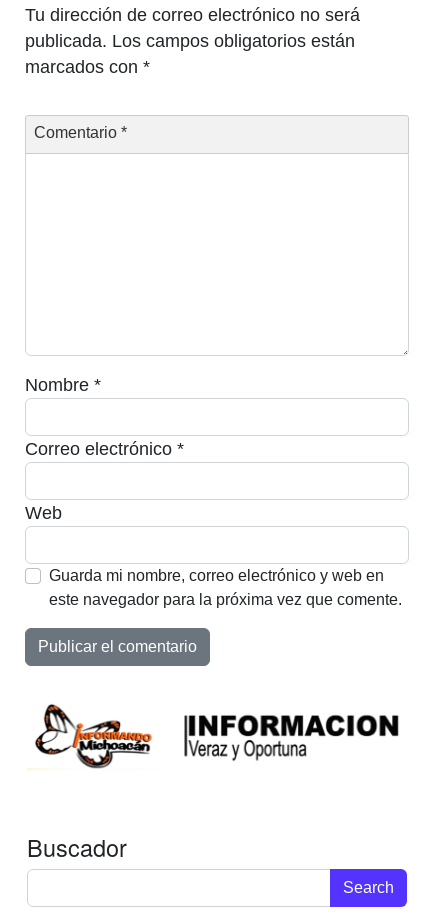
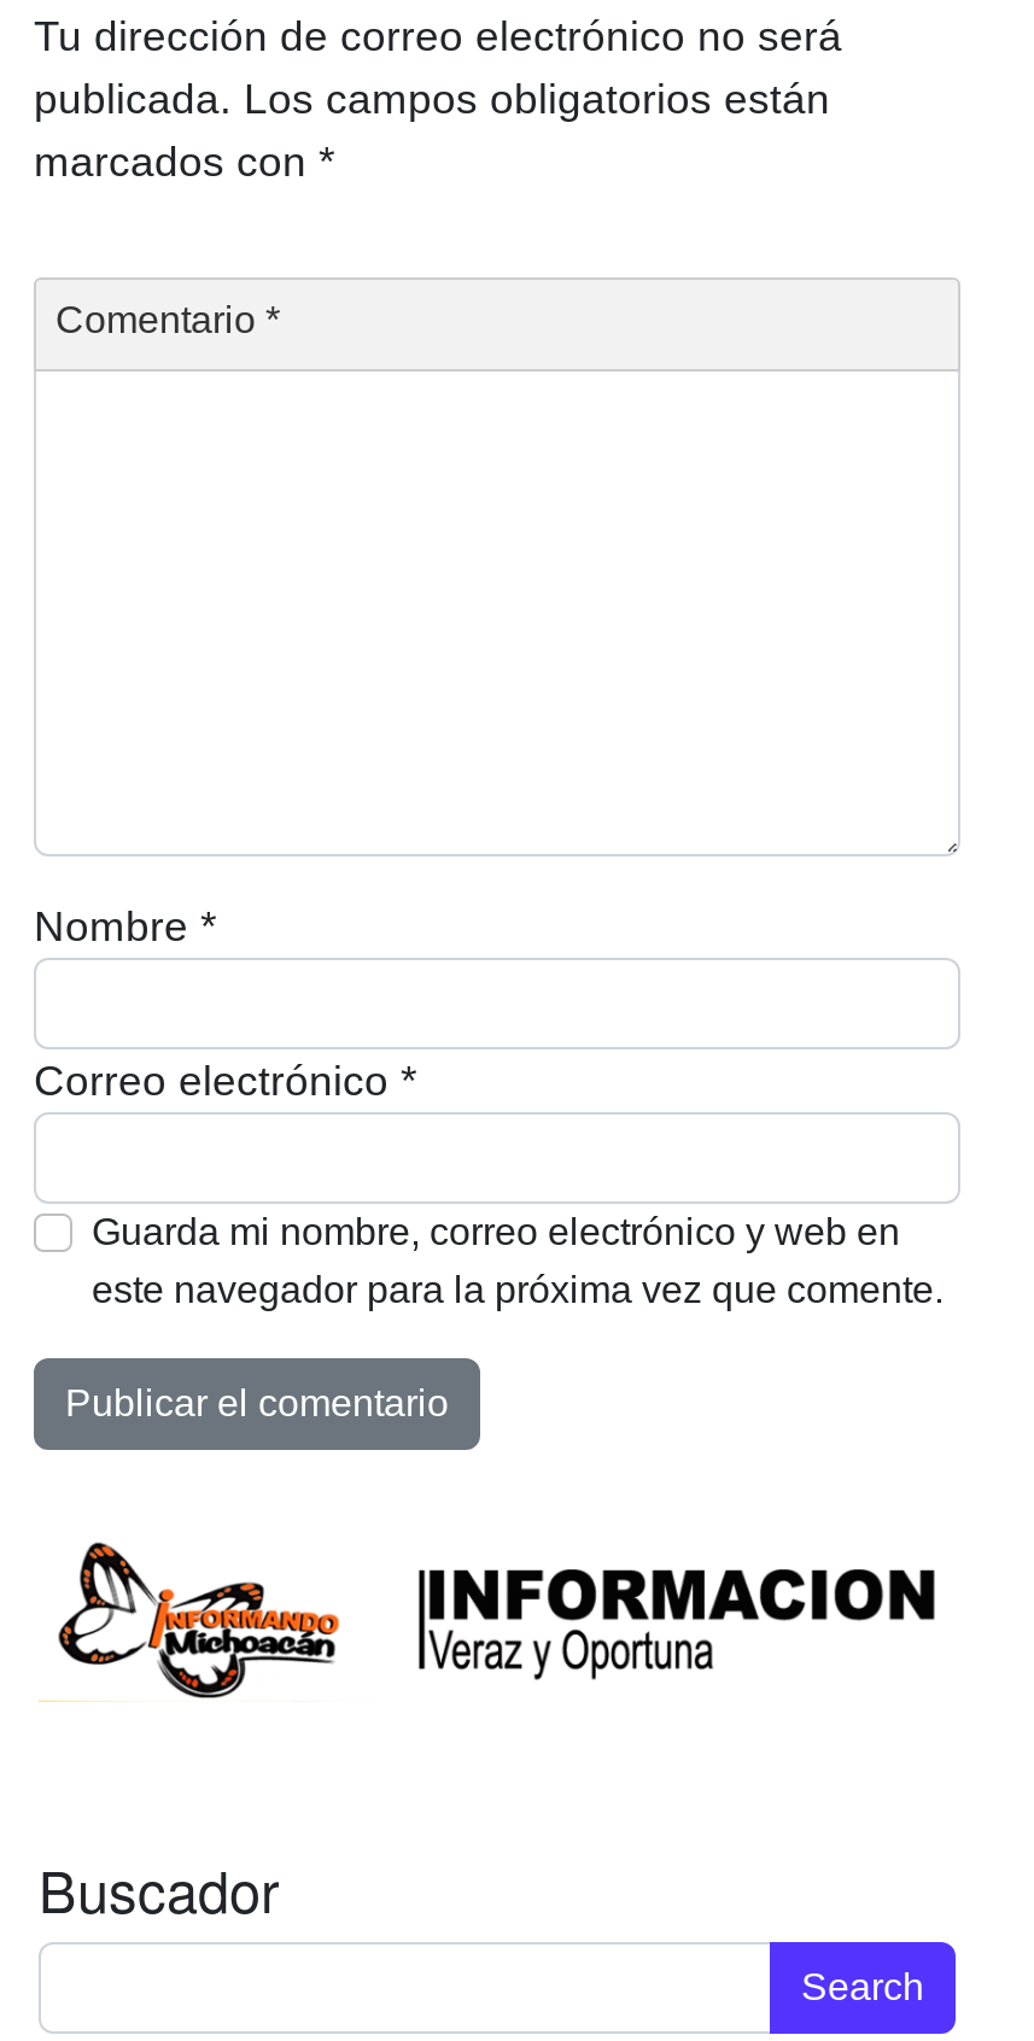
[25,502,62,522] Web -> none

